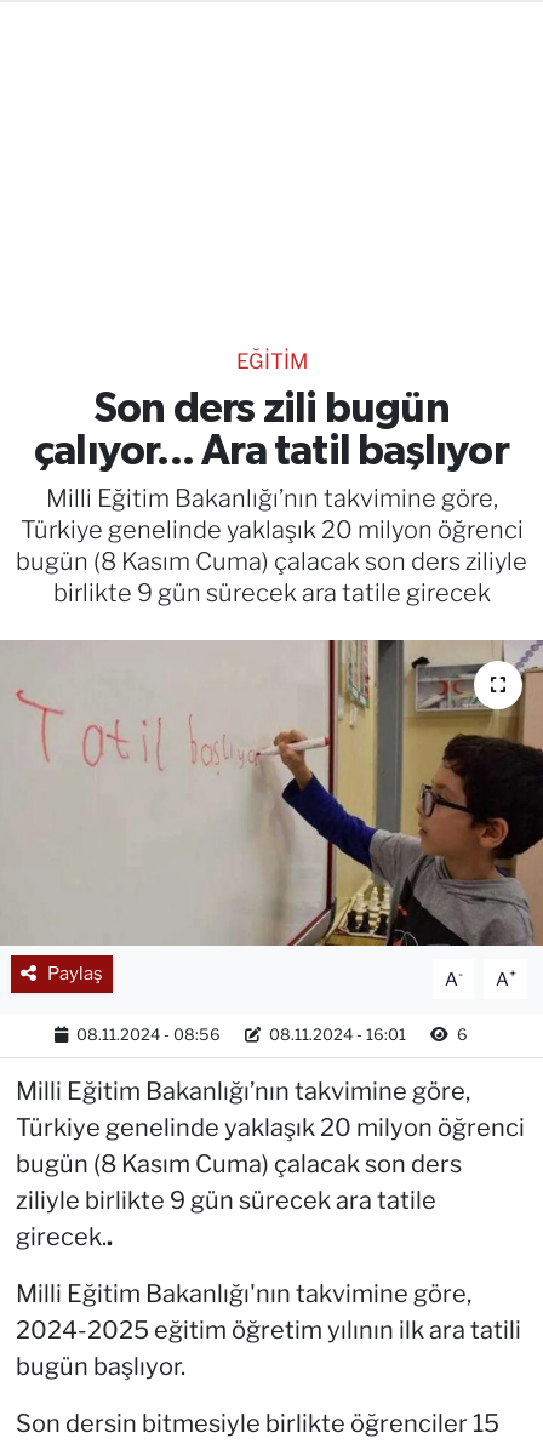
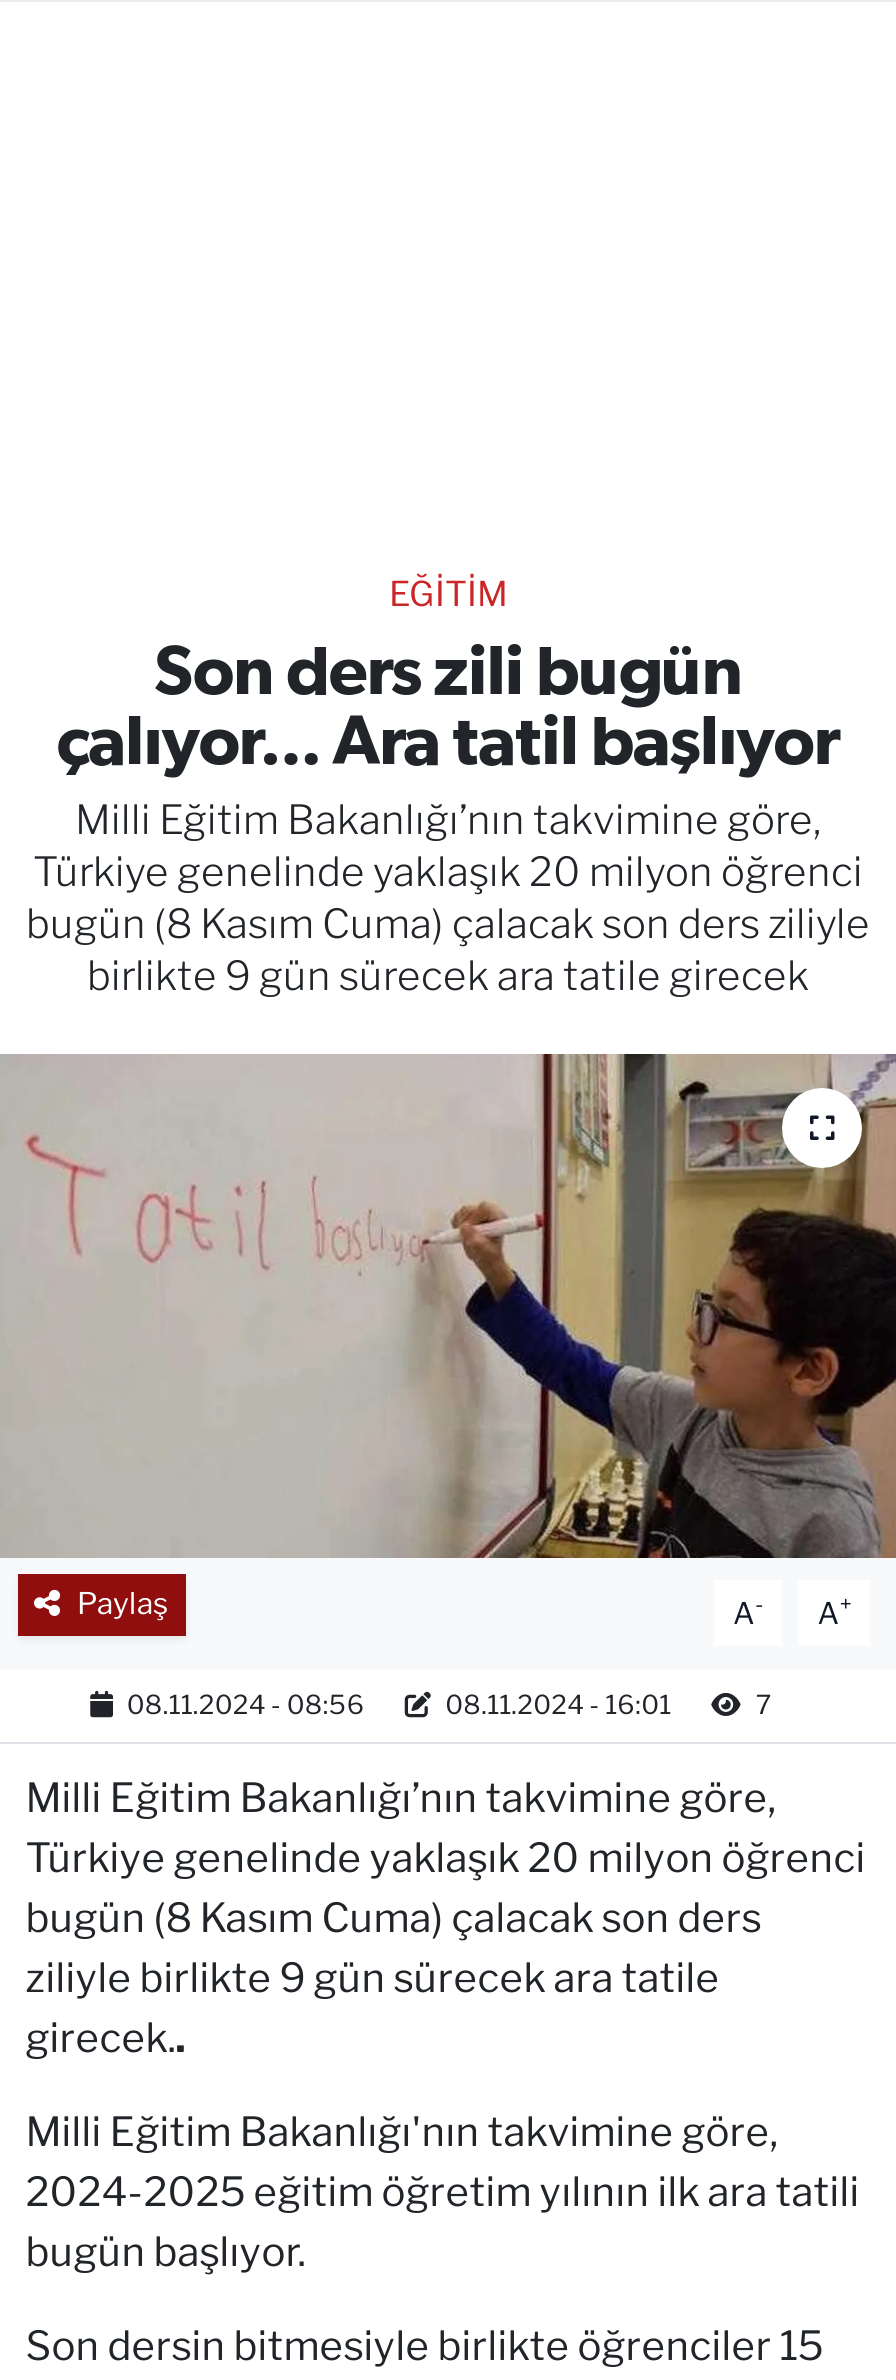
[454,1025,468,1044] 6 -> [750,1688,772,1720] 7

